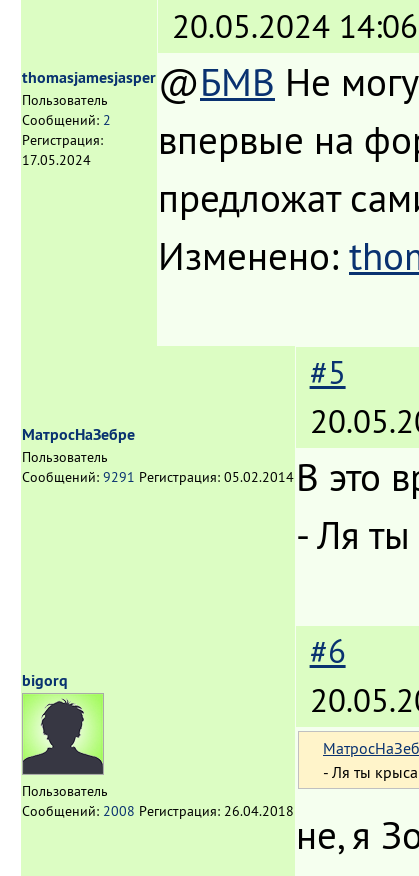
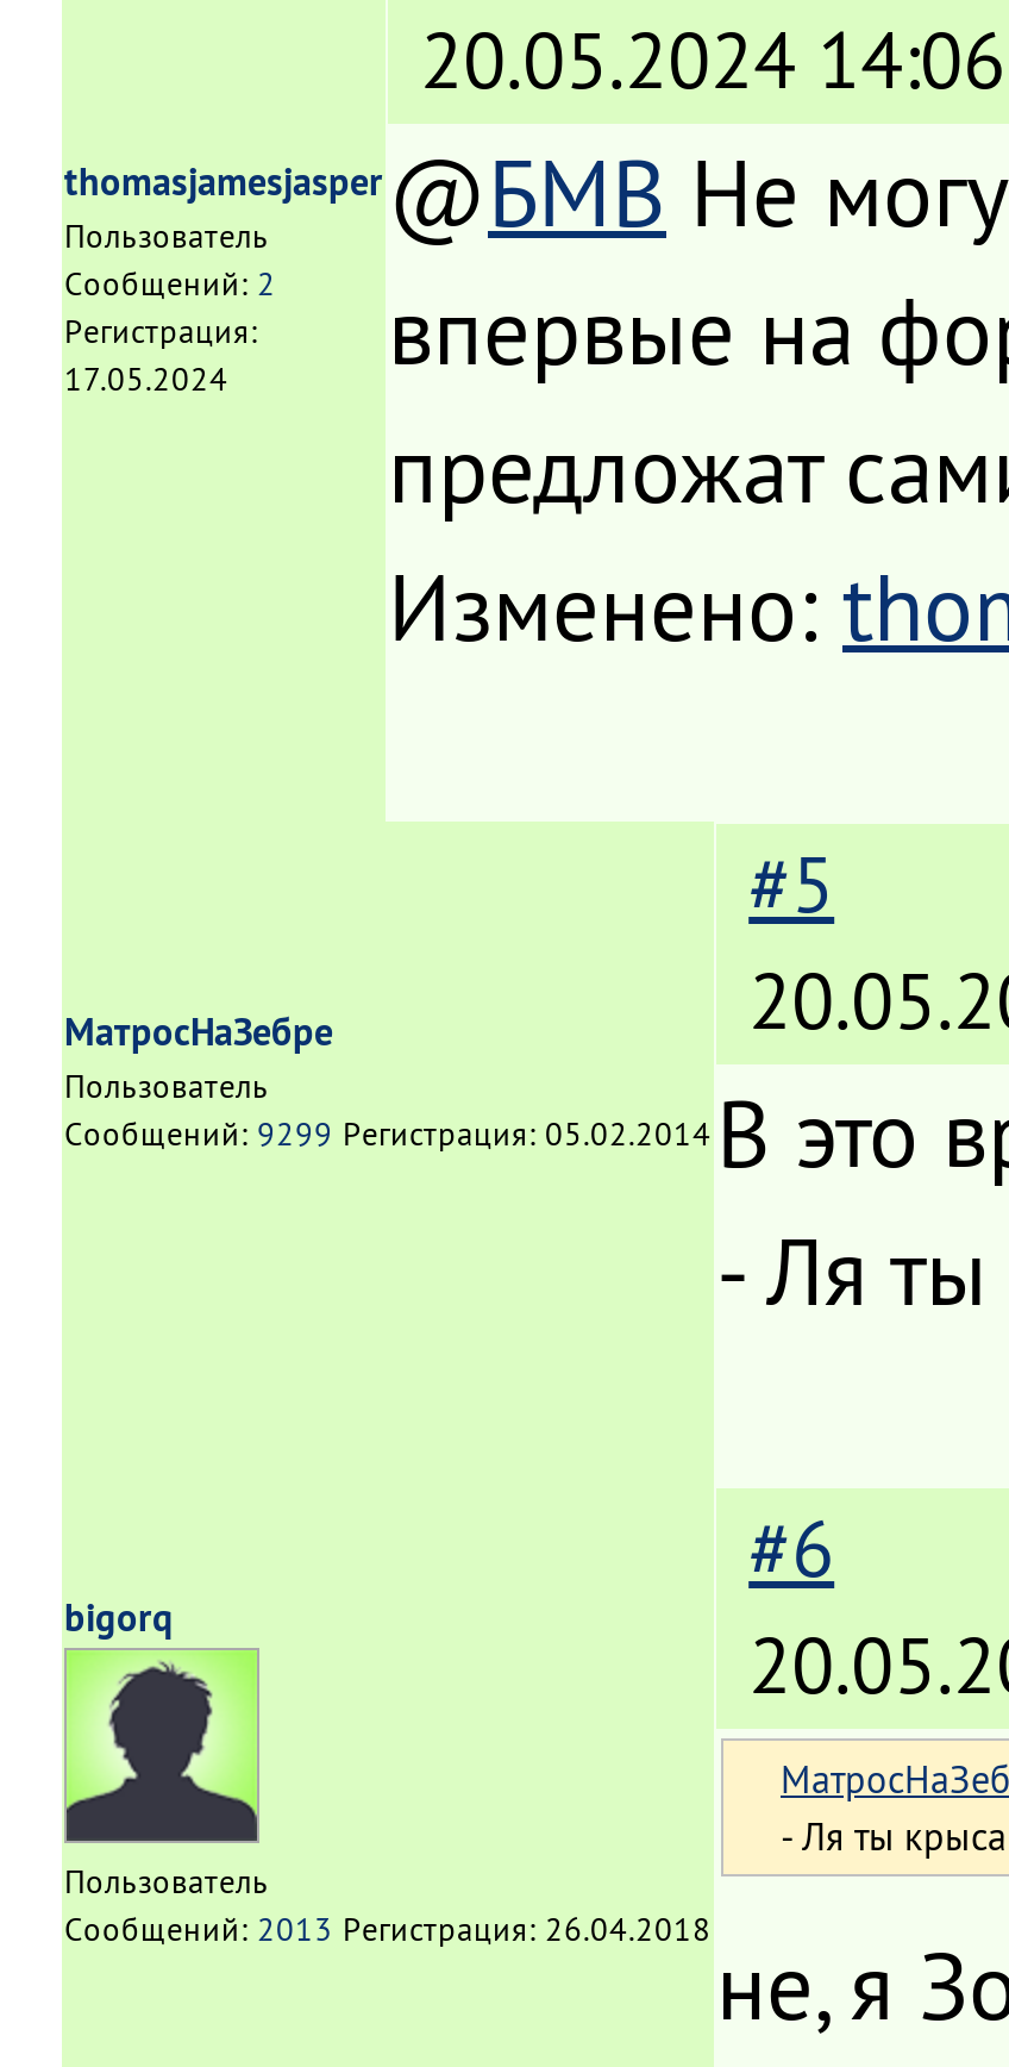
[22,468,294,486] Сообщений: 9291 Регистрация: 05.02.2014 -> [64,1112,712,1155] Сообщений: 9299 Регистрация: 05.02.2014
[22,802,294,820] Сообщений: 2008 Регистрация: 26.04.2018 -> [64,1907,712,1950] Сообщений: 2013 Регистрация: 26.04.2018

